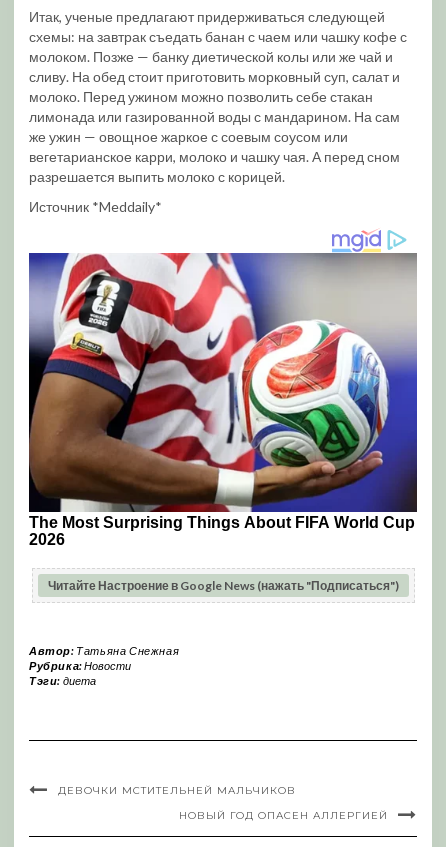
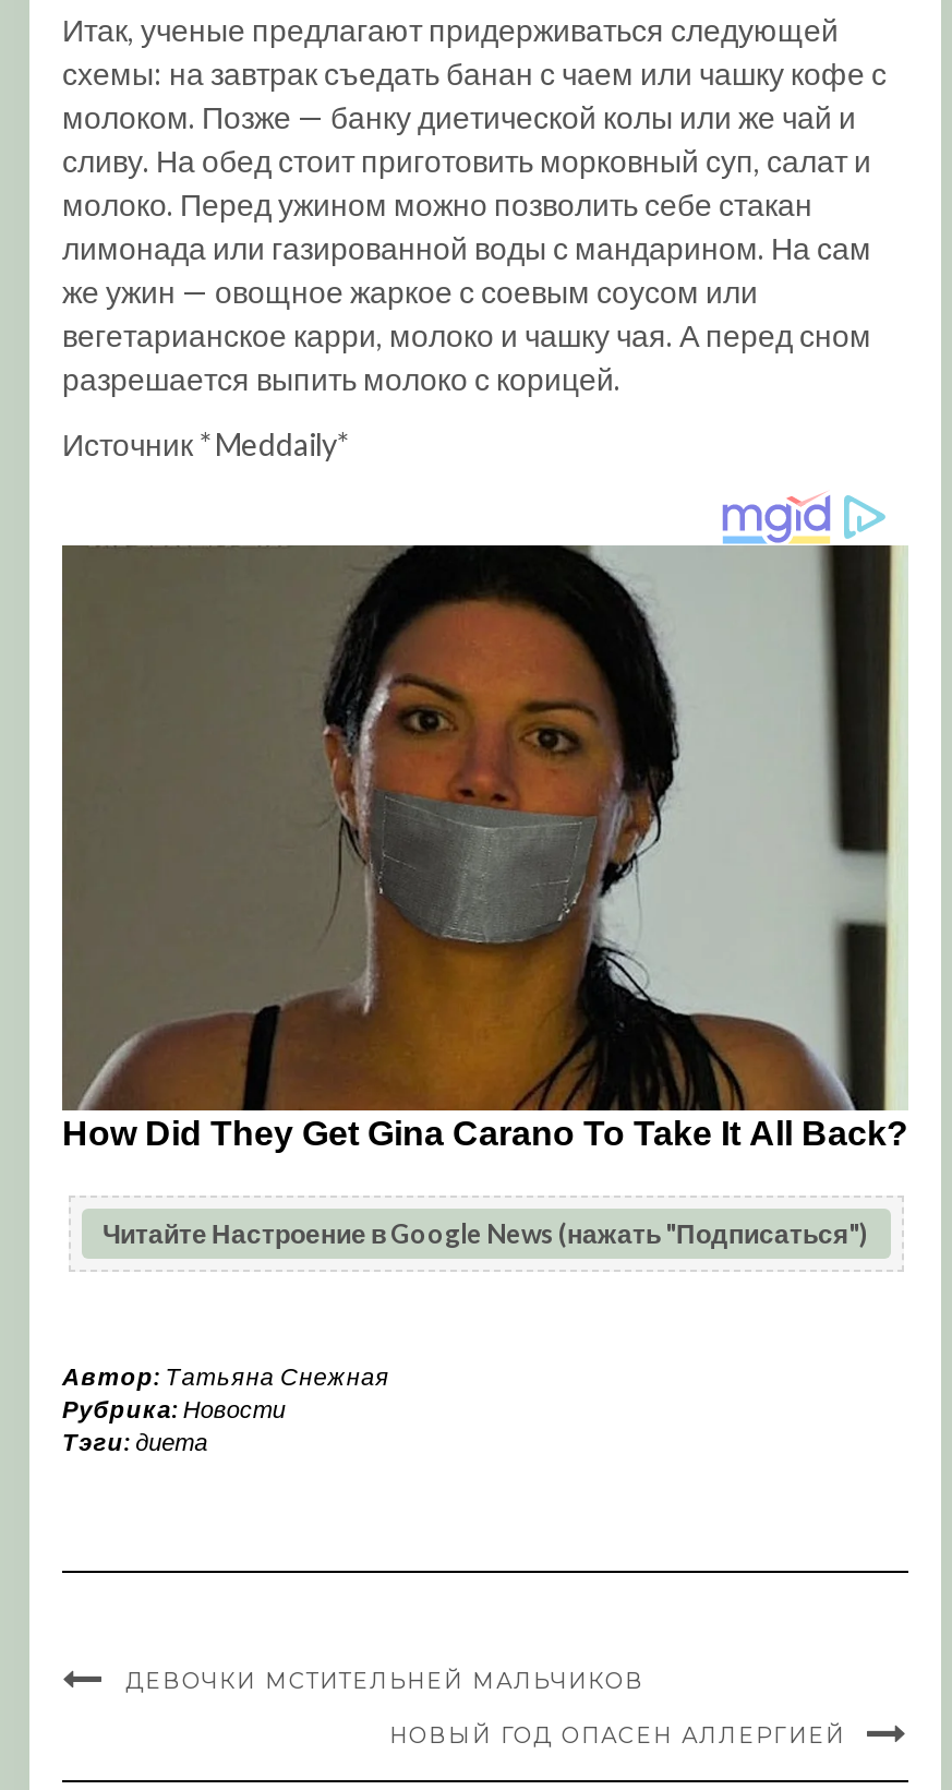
[28,252,418,546] [image] -> [60,543,908,1156] [image]

